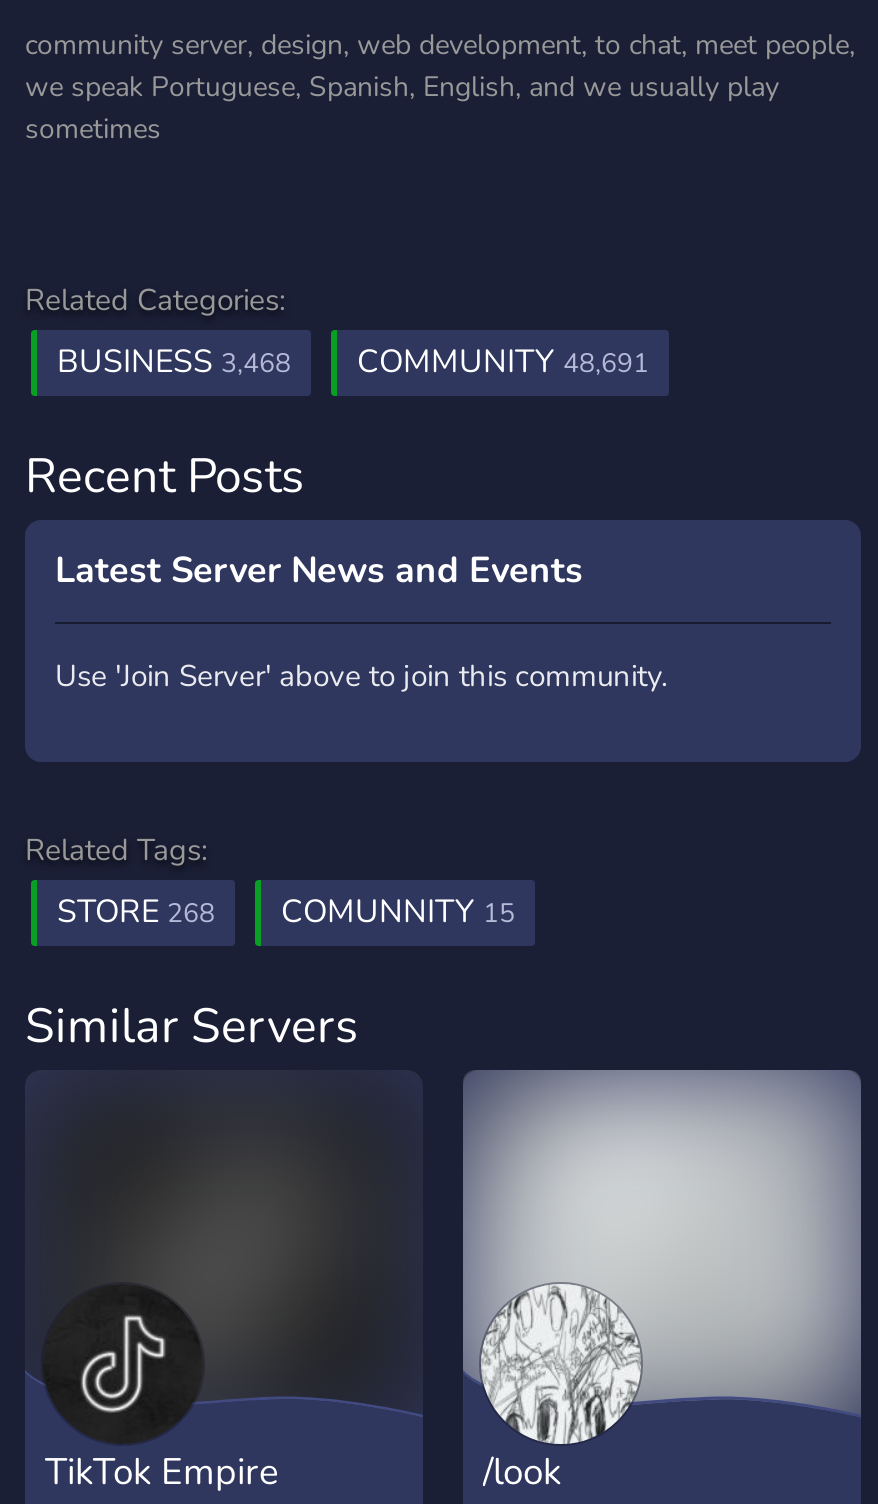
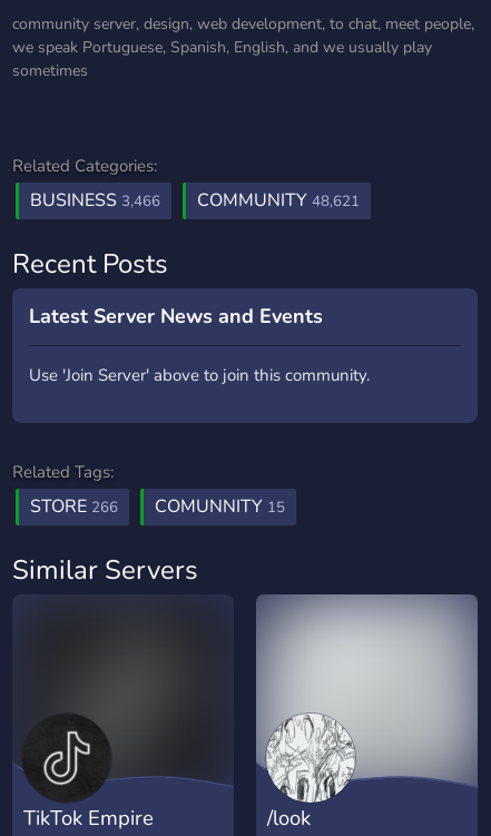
[57,340,291,384] BUSINESS 3,468 -> [30,188,160,213] BUSINESS 3,466
[357,340,649,384] COMMUNITY 48,691 -> [197,188,360,213] COMMUNITY 48,621
[57,890,515,934] STORE 268 COMUNNITY 15 -> [30,494,285,519] STORE 266 COMUNNITY 15

